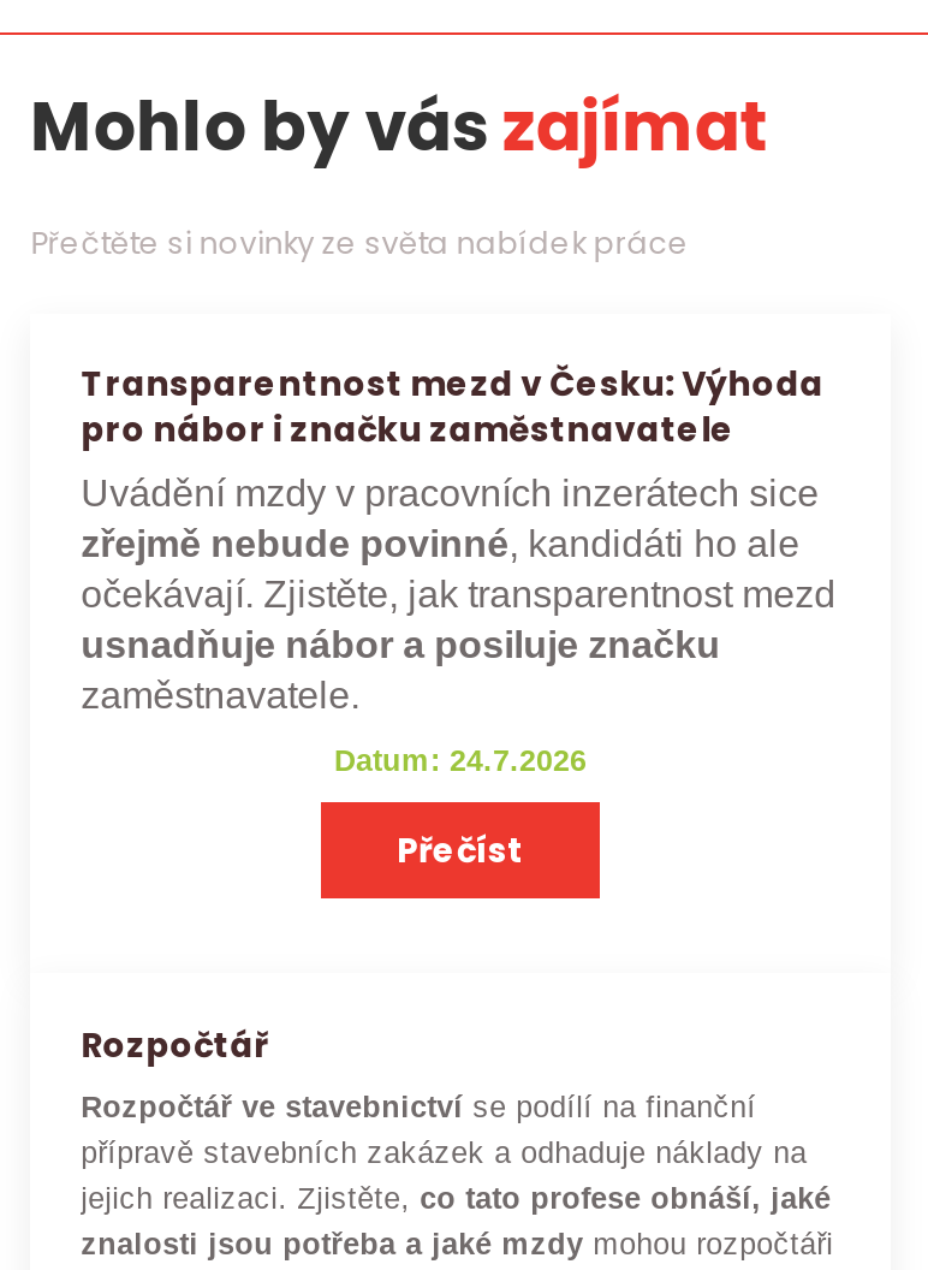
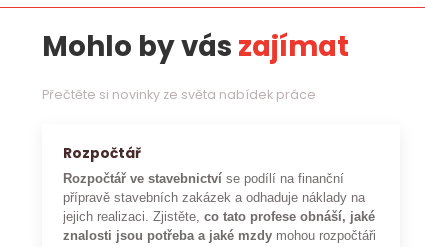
[81,361,836,875] Transparentnost mezd v Česku: Výhoda | pro nábor i značku zaměstnavatele | Uvádění mzdy v pracovních inzerátech sice | zřejmě nebude povinné, kandidáti ho ale | očekávají. Zjistěte, jak transparentnost mezd | usnadňuje nábor a posiluje značku | zaměstnavatele. | Datum: 24.7.2026 | Přečíst -> none

